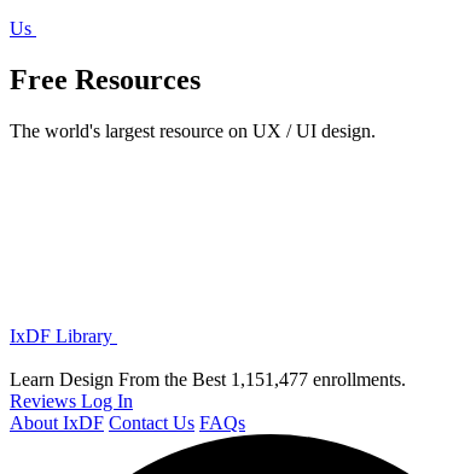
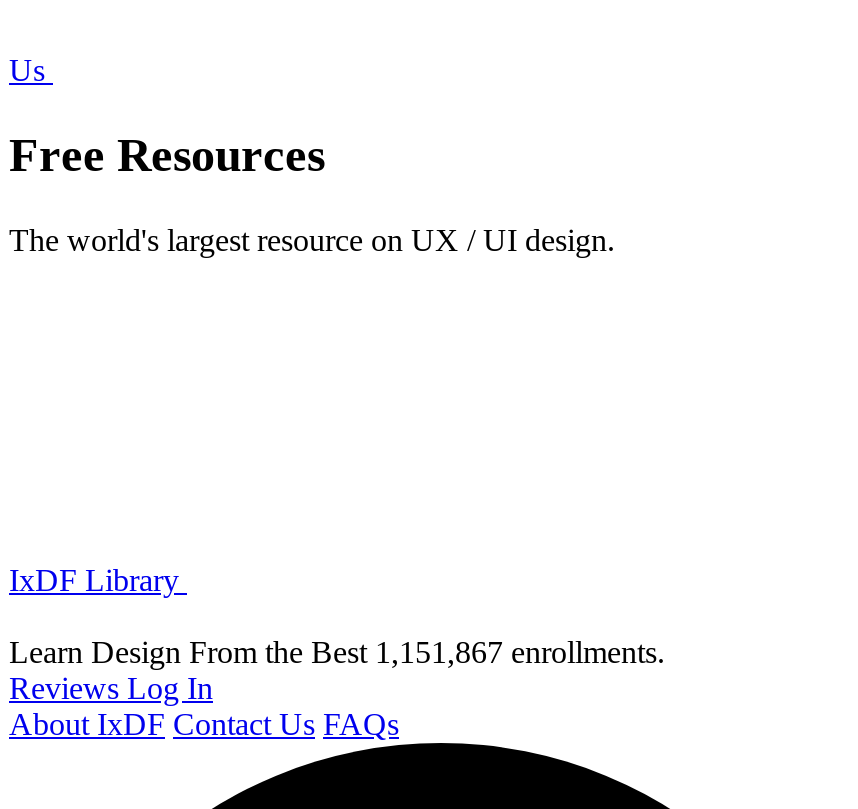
[10,369,406,389] Learn Design From the Best 1,151,477 enrollments. -> [9,634,665,668] Learn Design From the Best 1,151,867 enrollments.

